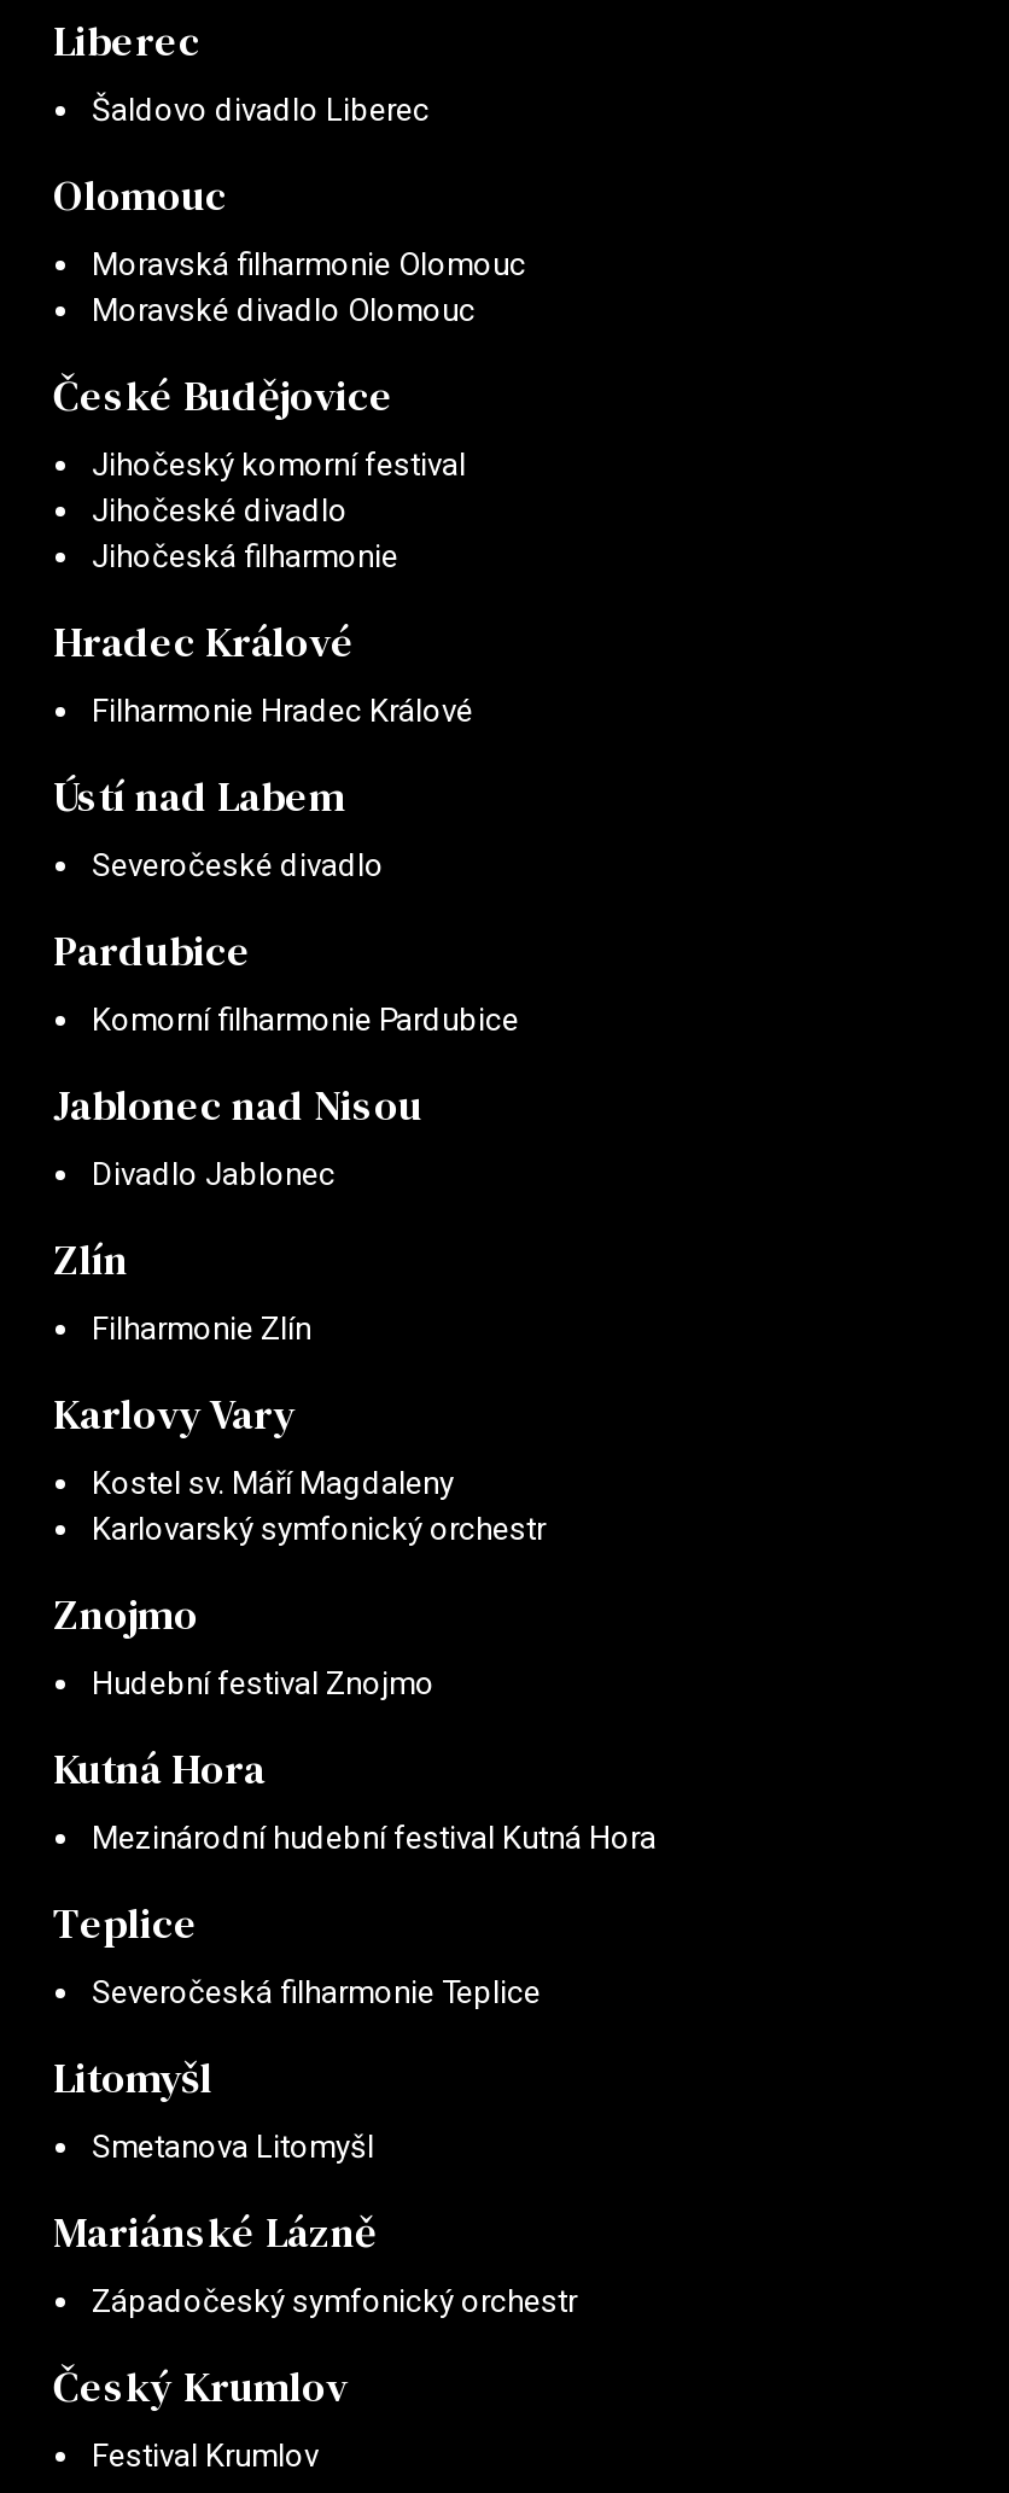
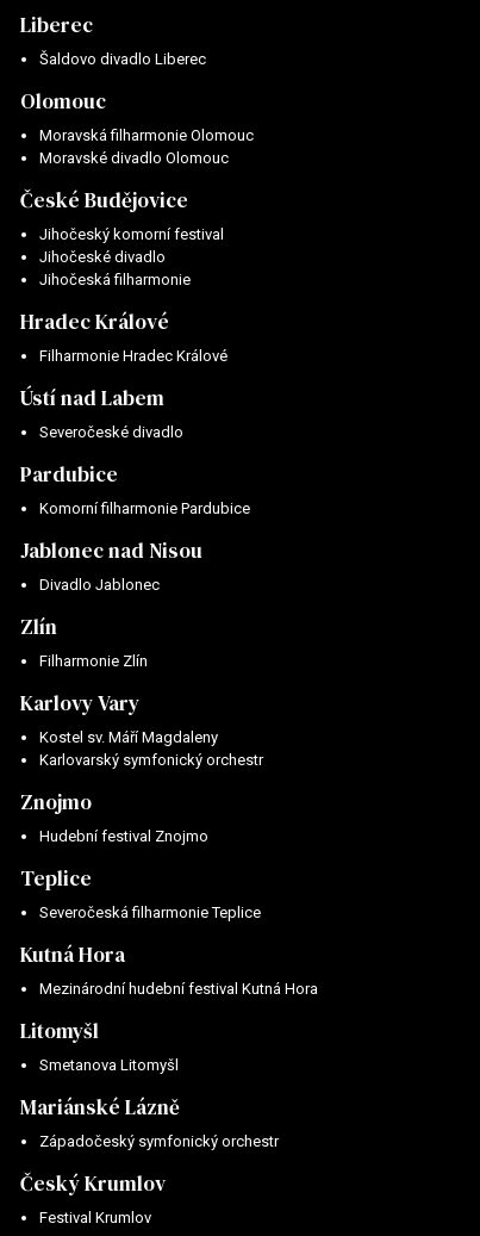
moved [53,1739,657,1855] -> [20,940,318,997]: Kutná Hora | Mezinárodní hudební festival Kutná Hora
moved [53,1893,541,2009] -> [20,864,261,921]: Teplice | Severočeská filharmonie Teplice

